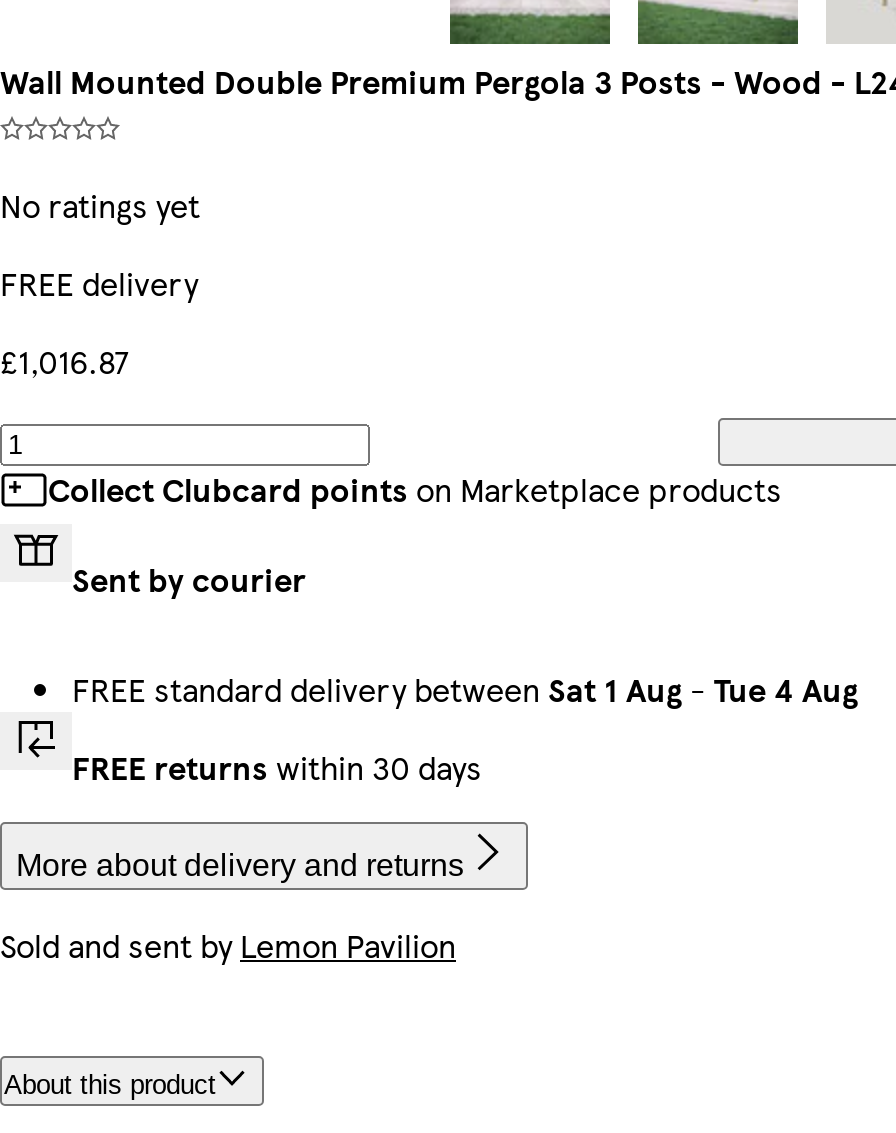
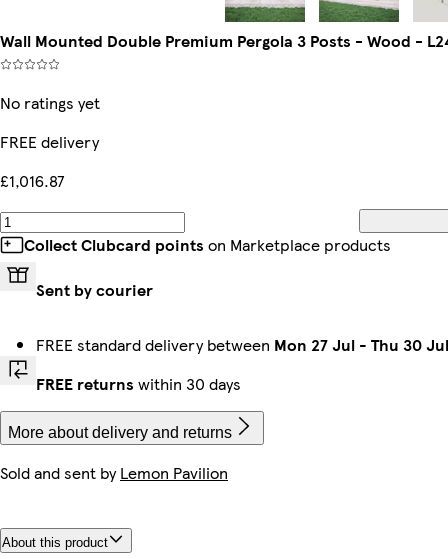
[72,666,858,712] FREE standard delivery between Sat 1 Aug - Tue 4 Aug -> [36,333,448,356] FREE standard delivery between Mon 27 Jul - Thu 30 Jul

